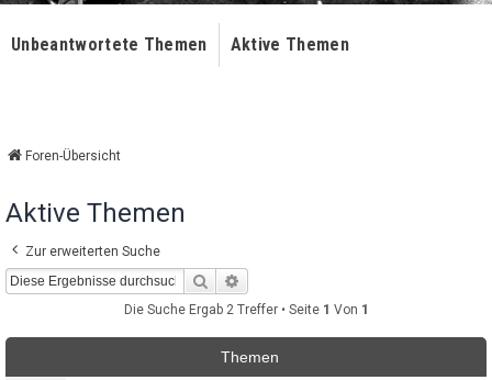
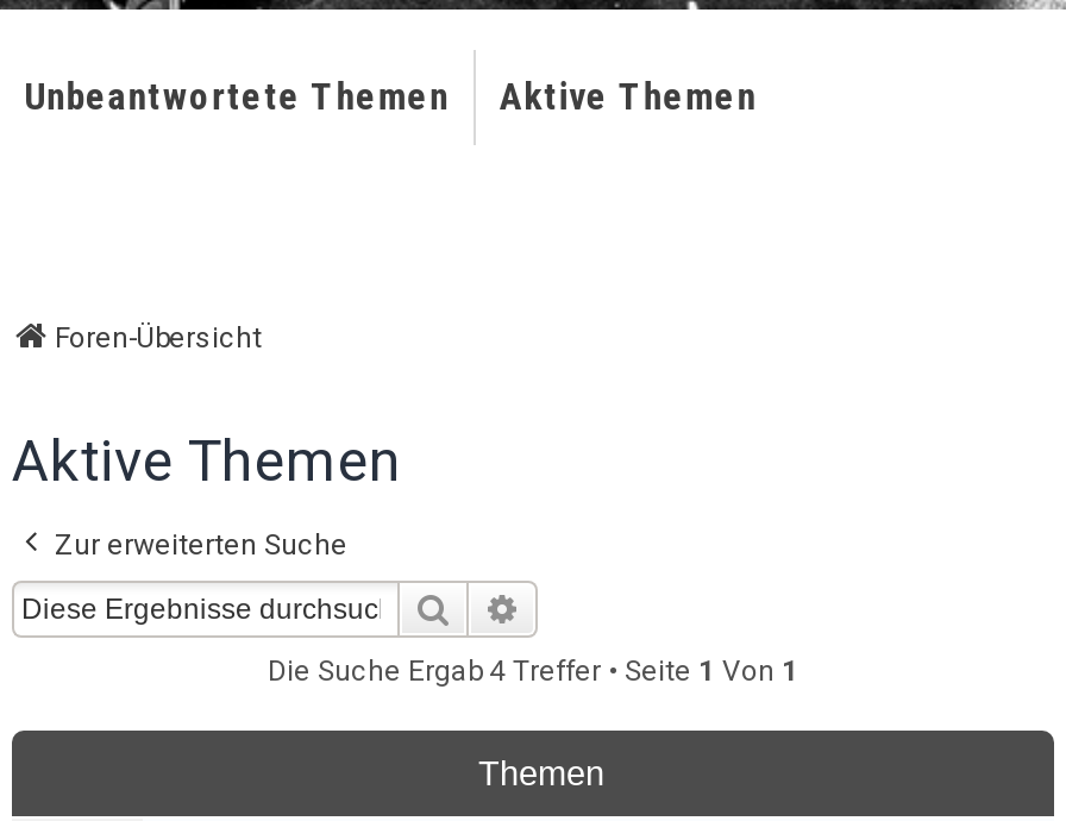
[124,302,368,317] Die Suche Ergab 2 Treffer • Seite 1 Von 1 -> [268,654,798,688] Die Suche Ergab 4 Treffer • Seite 1 Von 1

